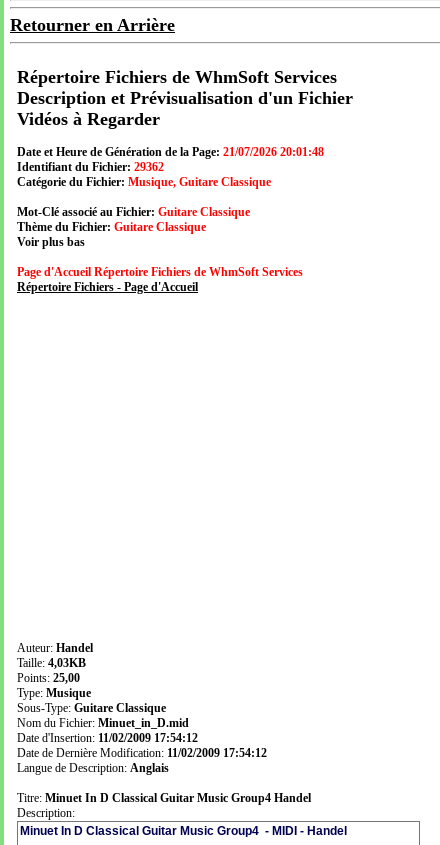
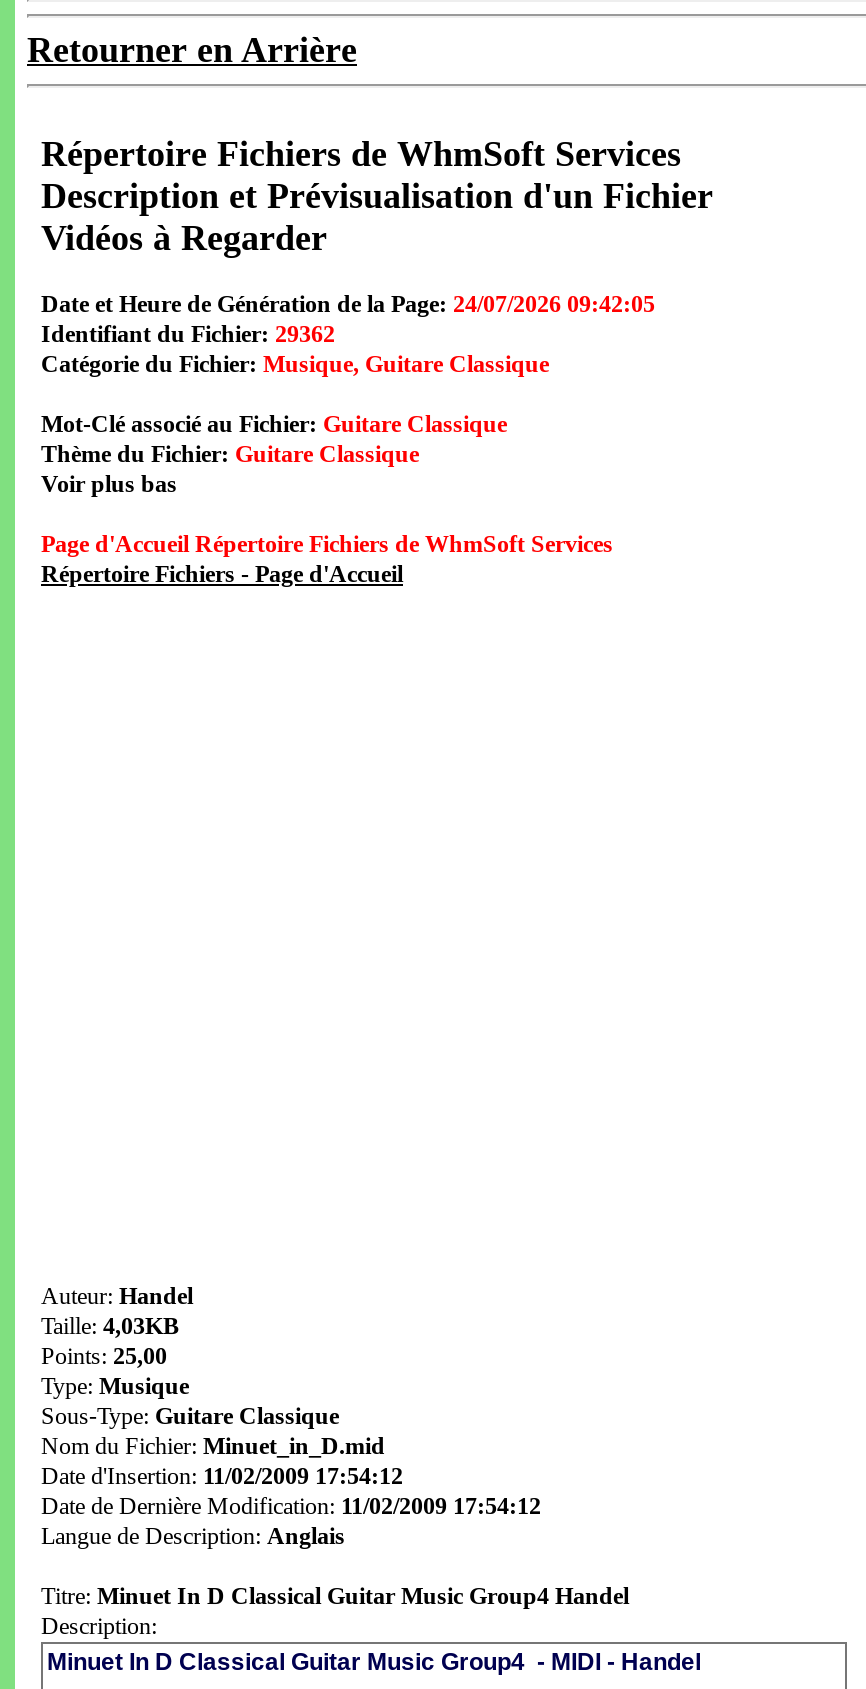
[17,145,324,159] Date et Heure de Génération de la Page: 21/07/2026 20:01:48 -> [41,290,655,318] Date et Heure de Génération de la Page: 24/07/2026 09:42:05

